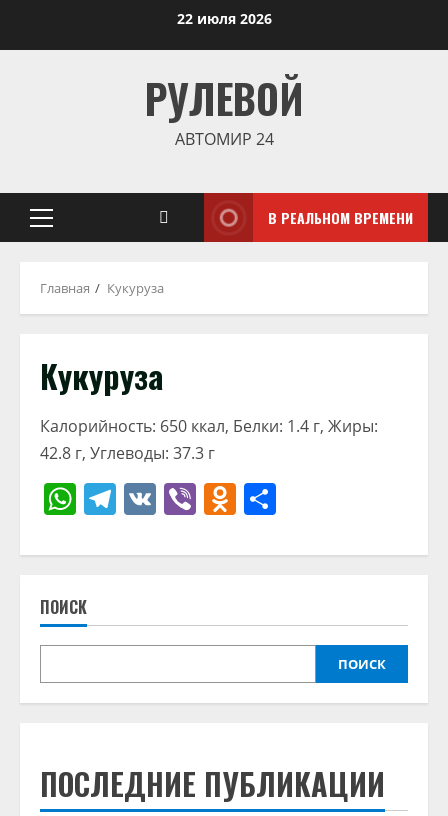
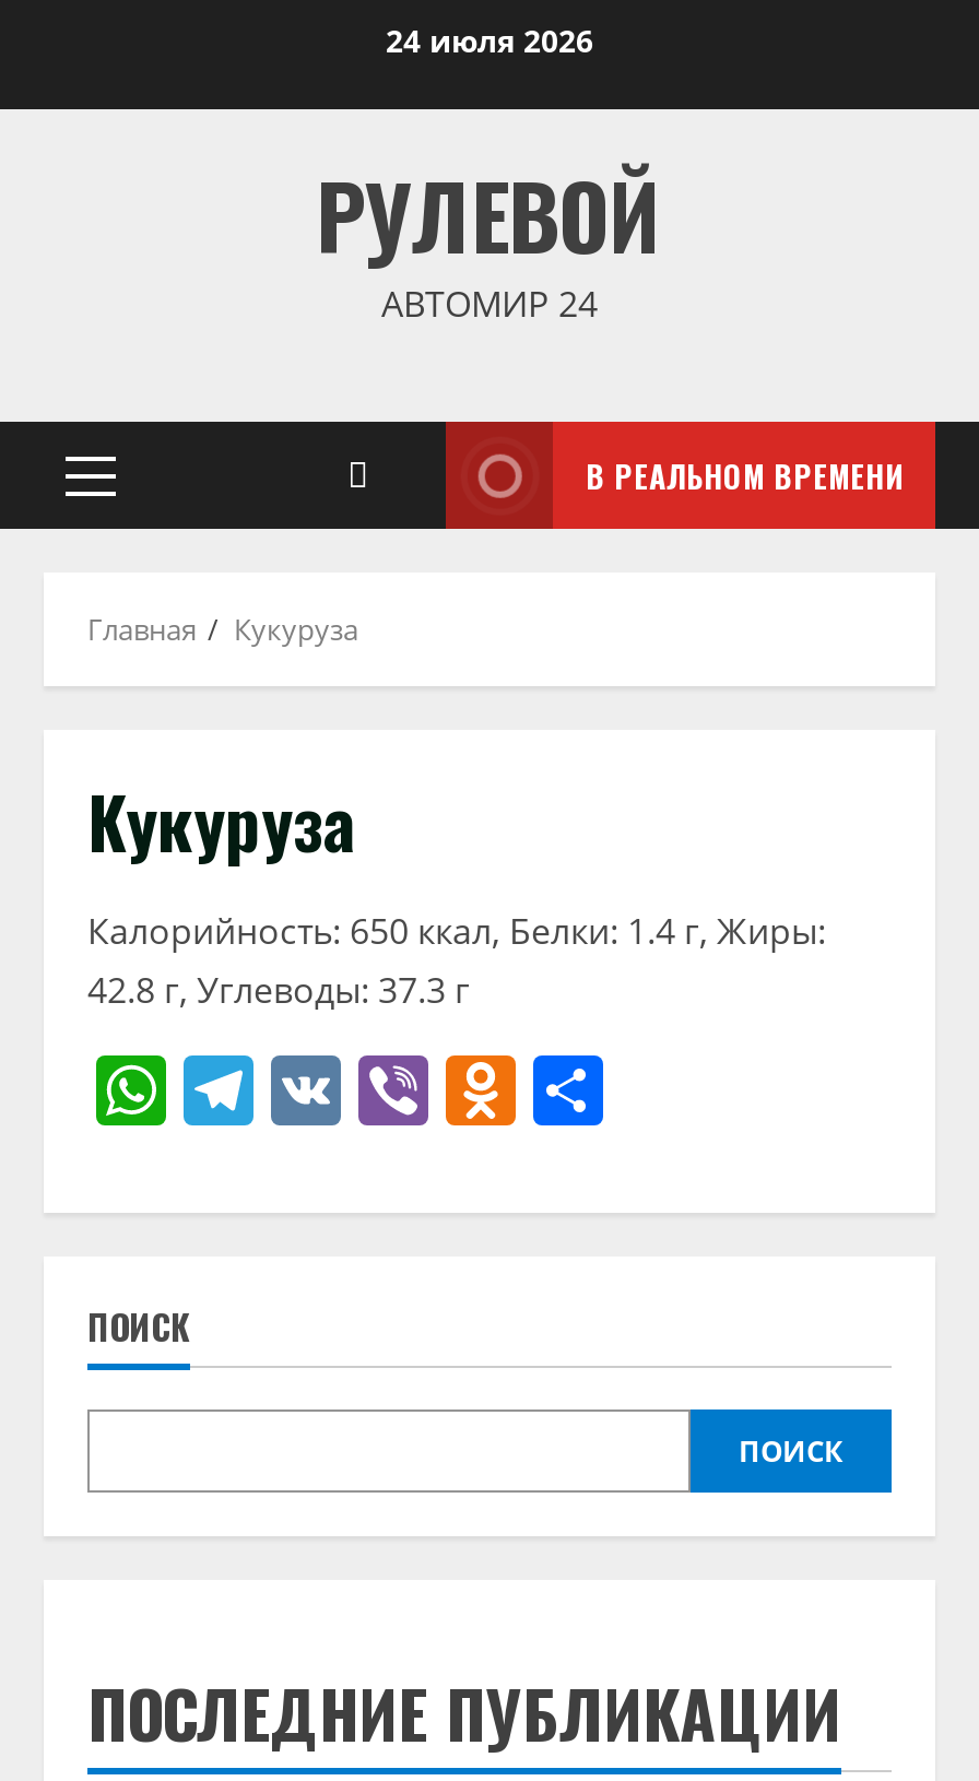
[176,8,271,27] 22 июля 2026 -> [386,19,593,60] 24 июля 2026

